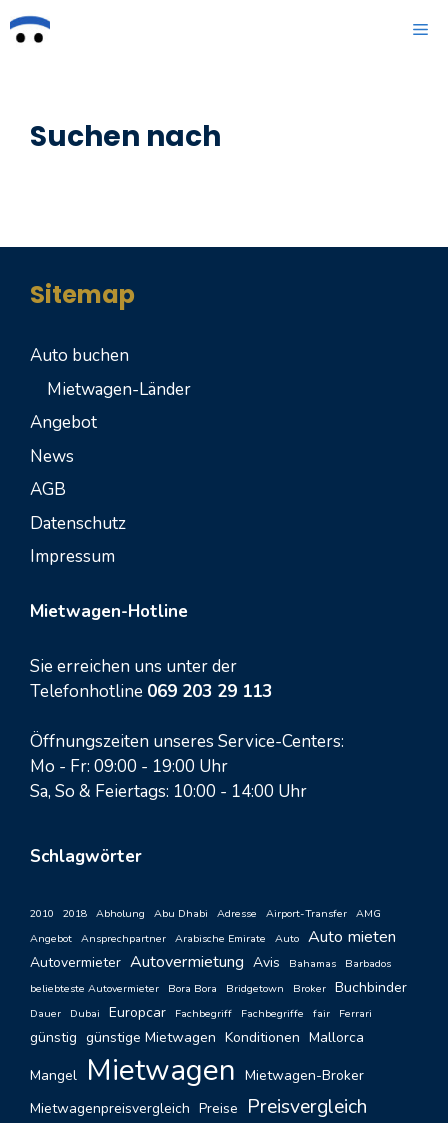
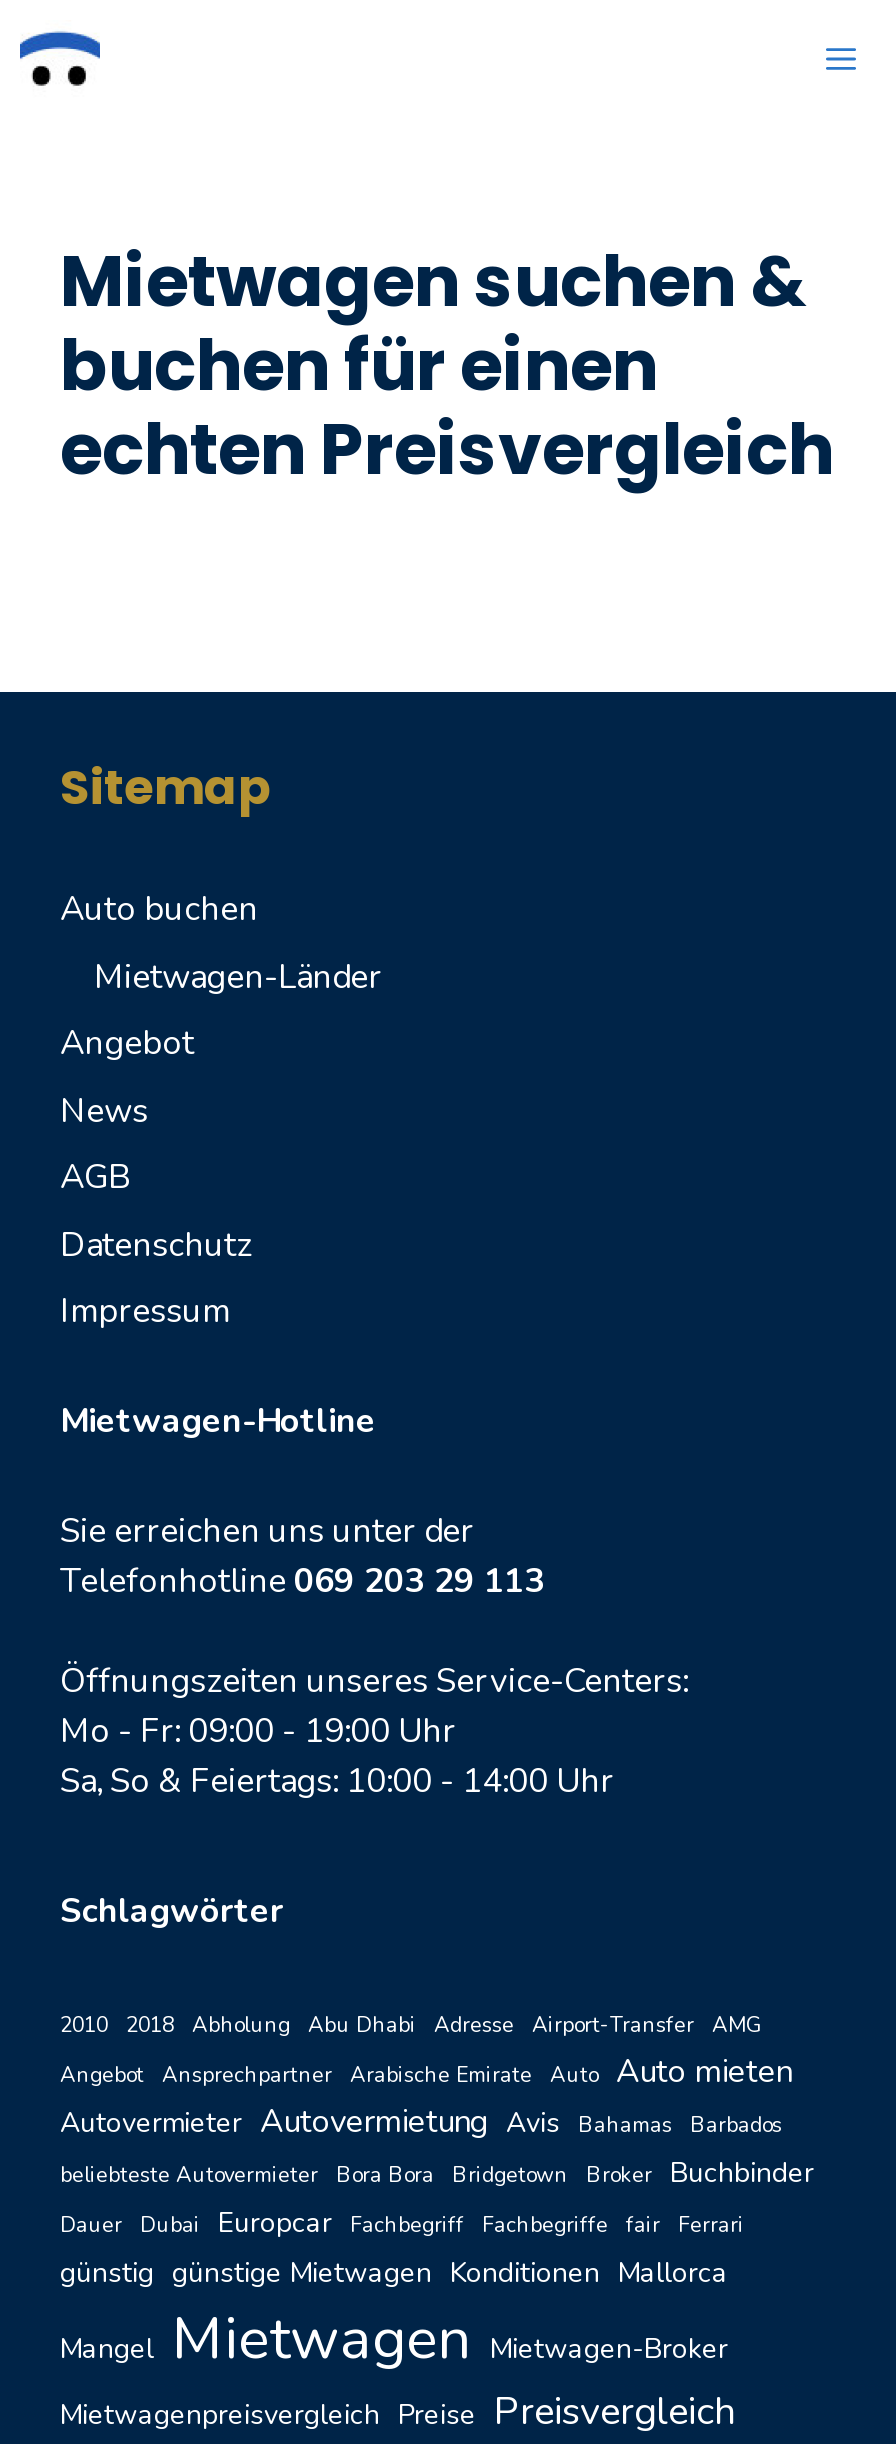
[30,117,221,156] Suchen nach -> [60,232,834,498] Mietwagen suchen & | buchen für einen | echten Preisvergleich

